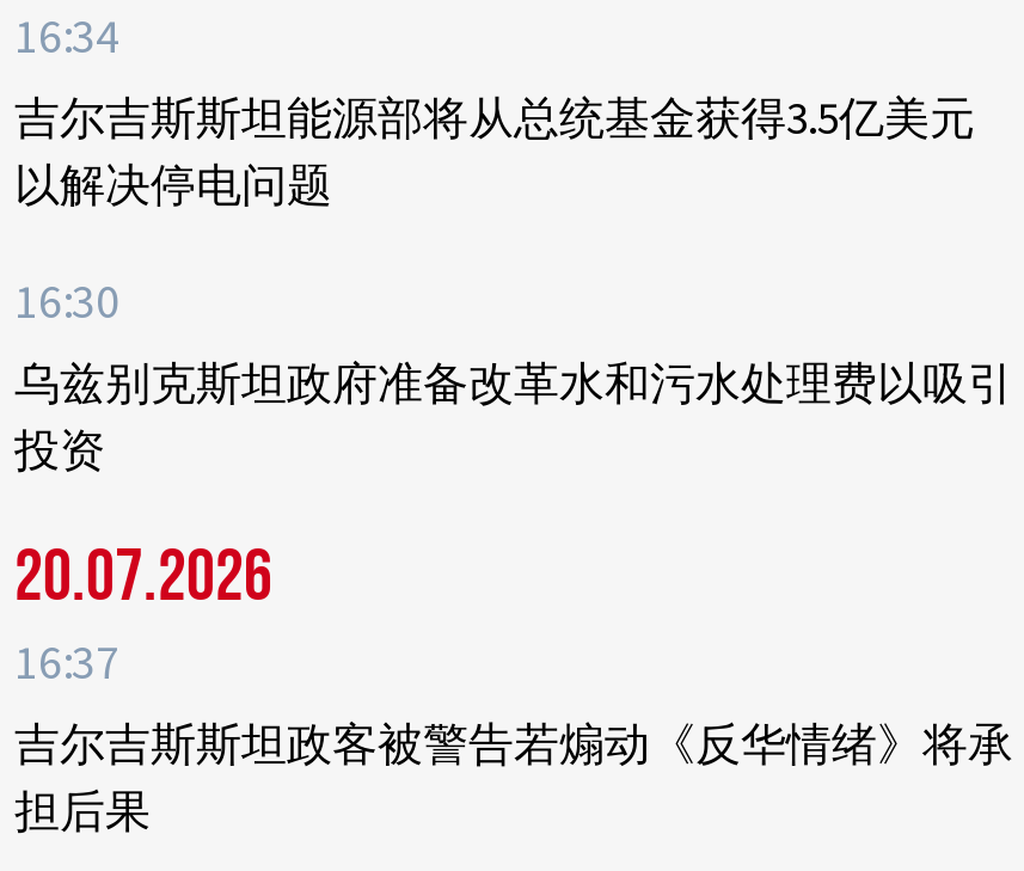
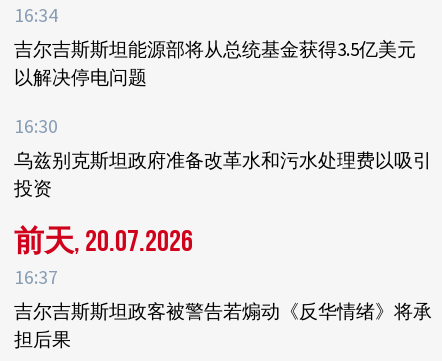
[14,536,272,622] 20.07.2026 -> [14,224,193,260] 前天, 20.07.2026

